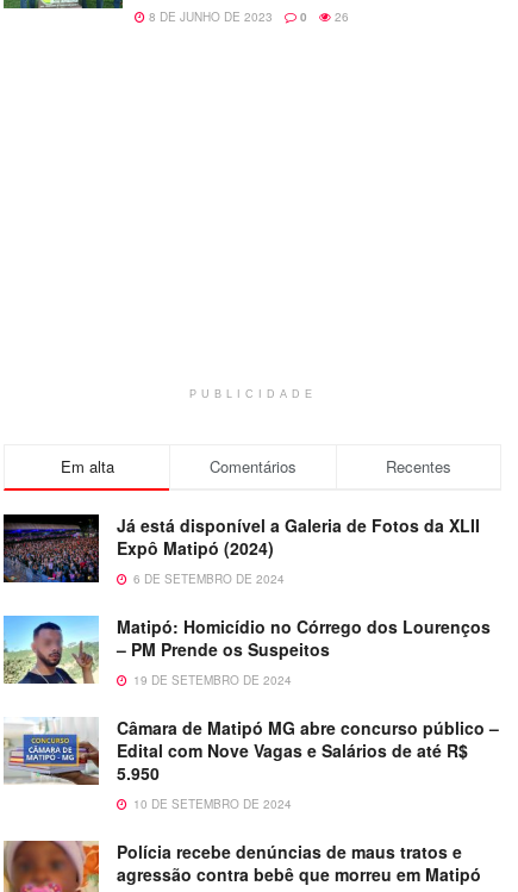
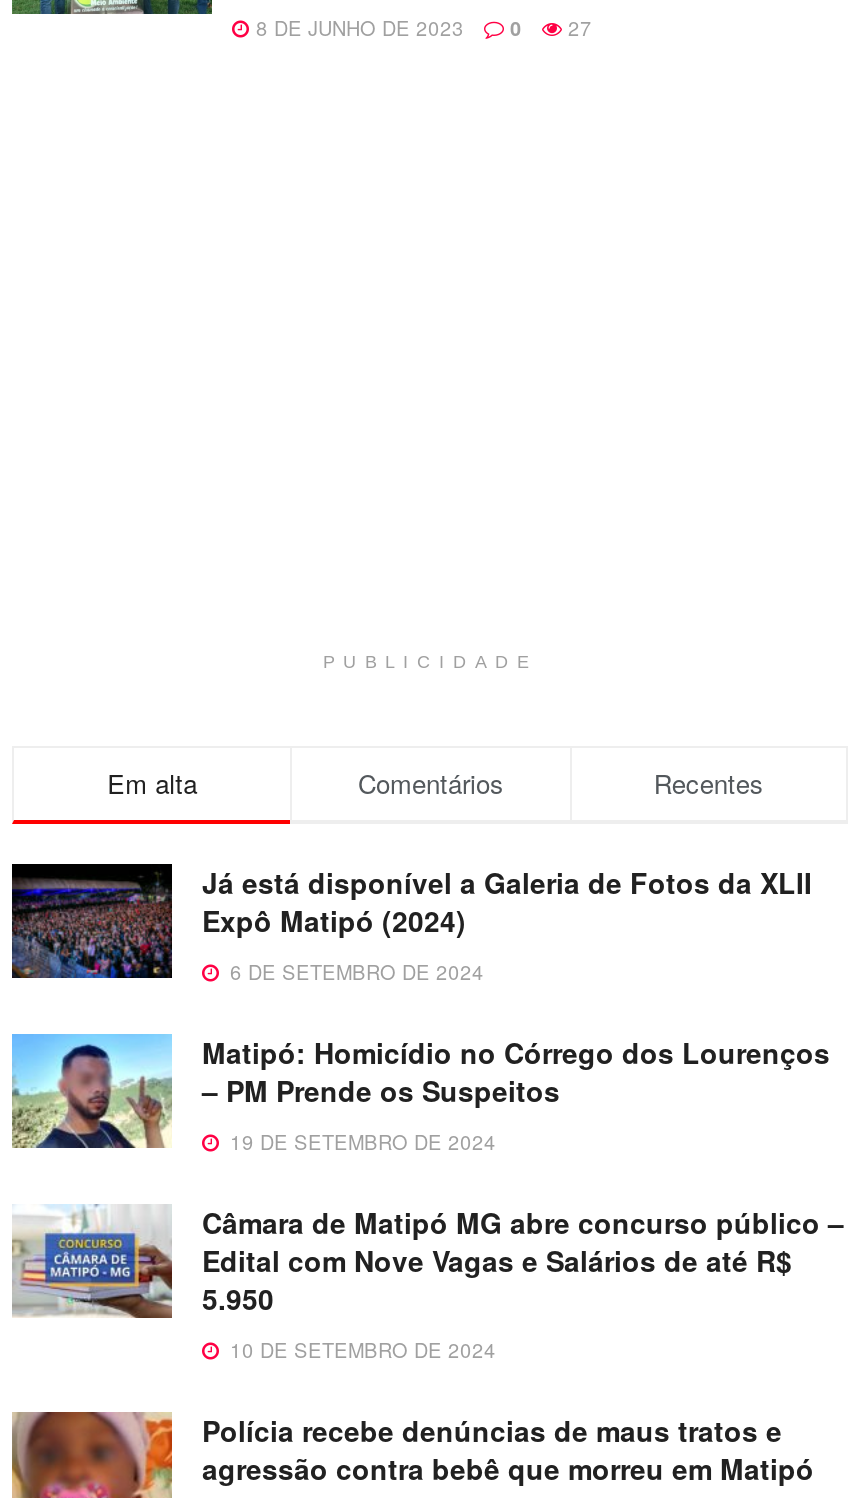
[145,8,349,25] 8 DE JUNHO DE 2023 0 26 -> [250,14,592,42] 8 DE JUNHO DE 2023 0 27

